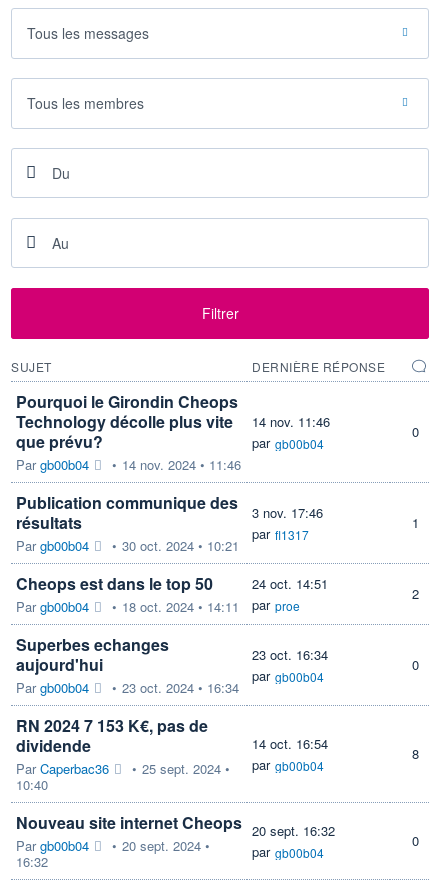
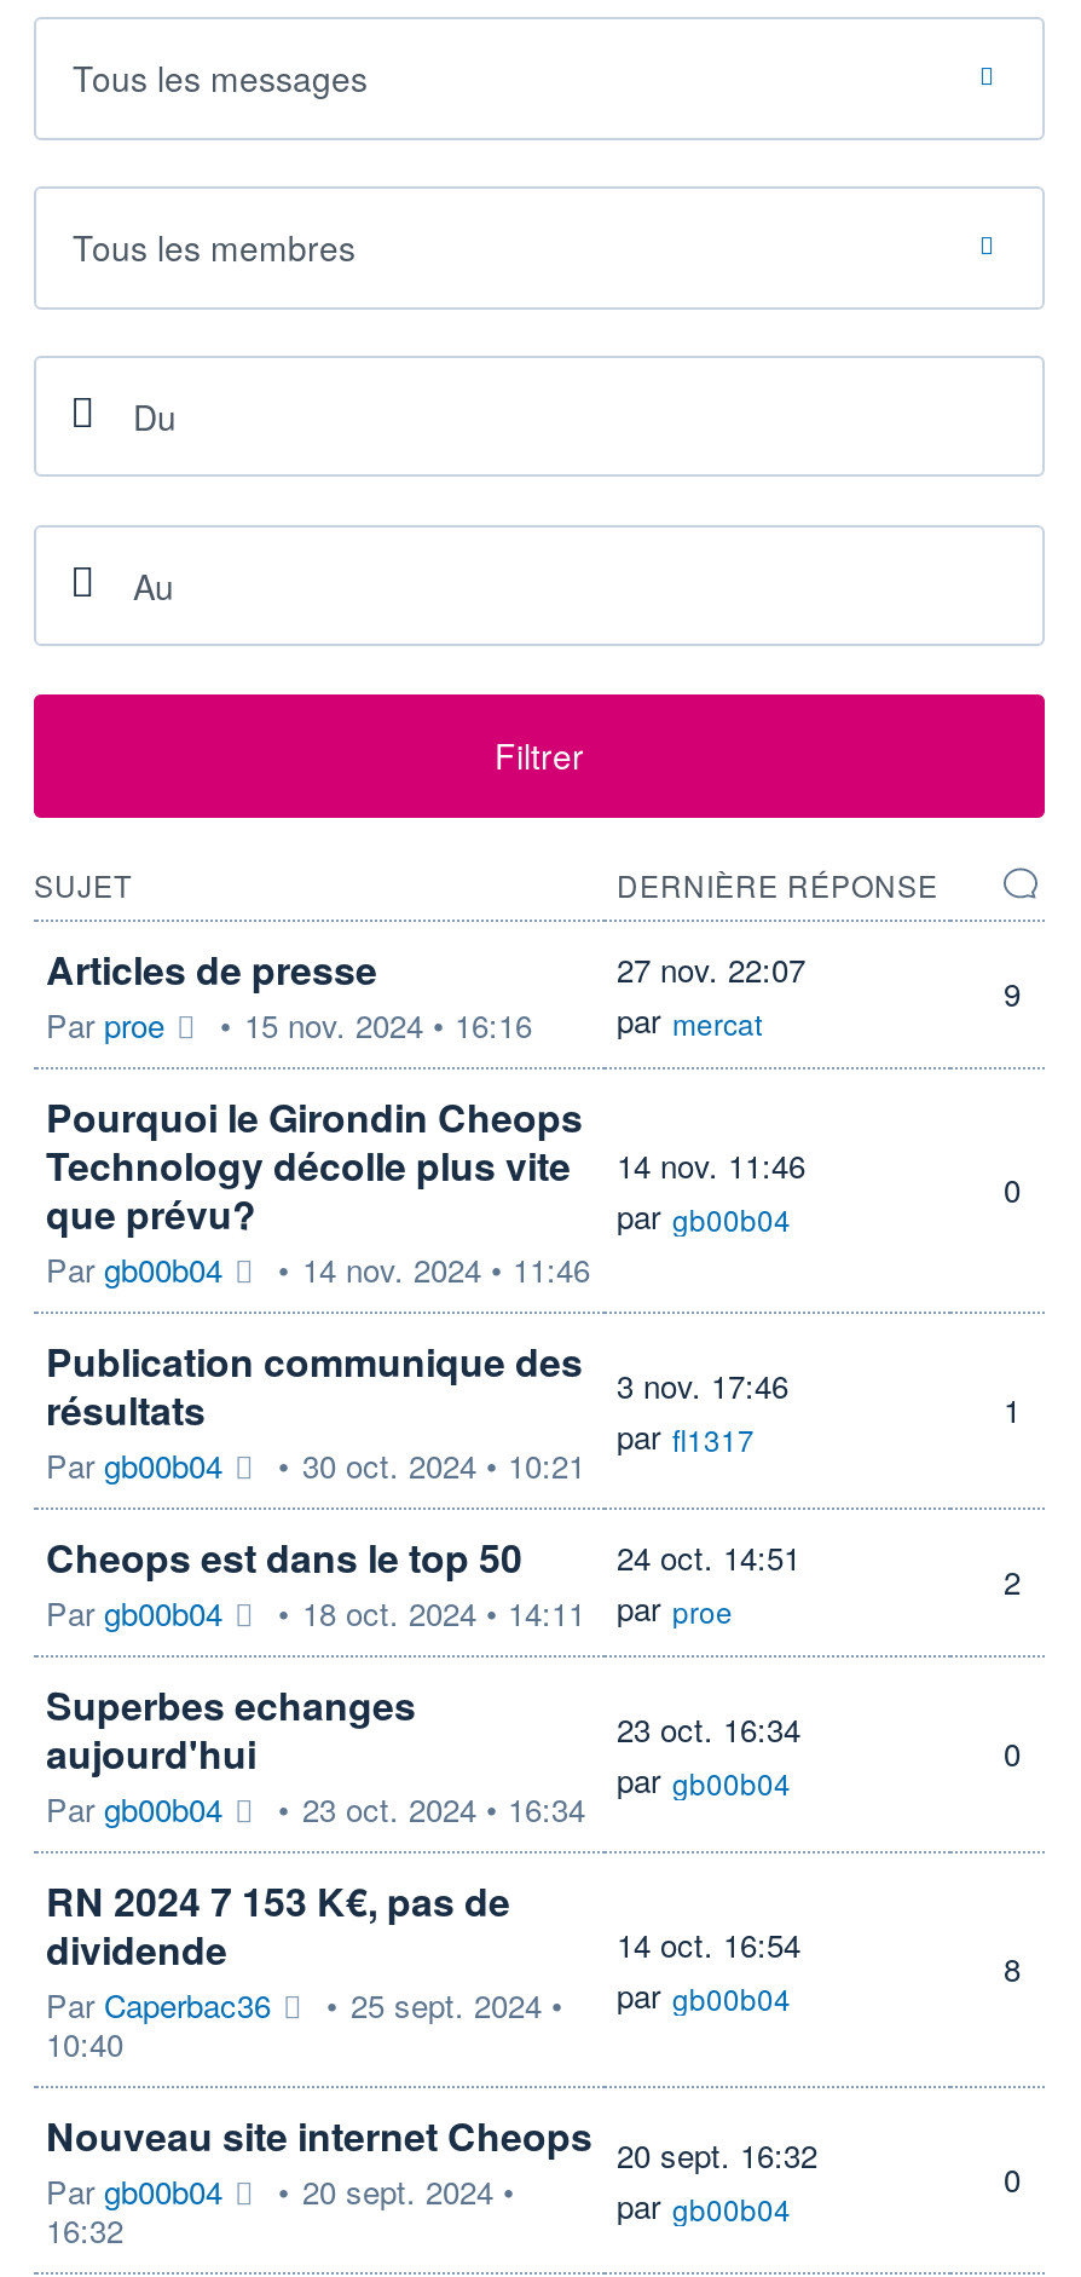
none -> [46,941,532,1047] Articles de presse | Par proe | • 15 nov. 2024 • 16:16
none -> [617,946,805,1042] 27 nov. 22:07 | par mercat
none -> [1004,970,1021,1016] 9

